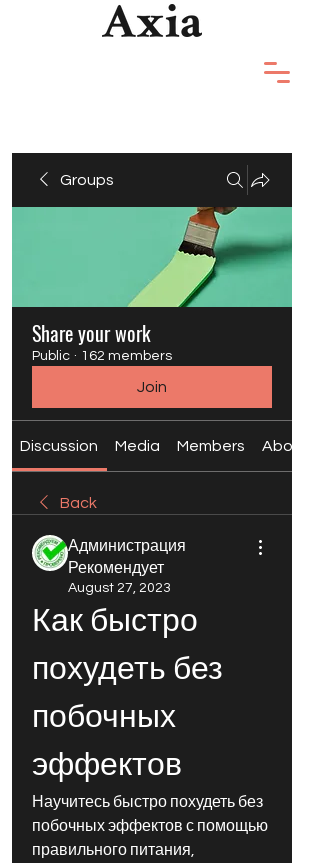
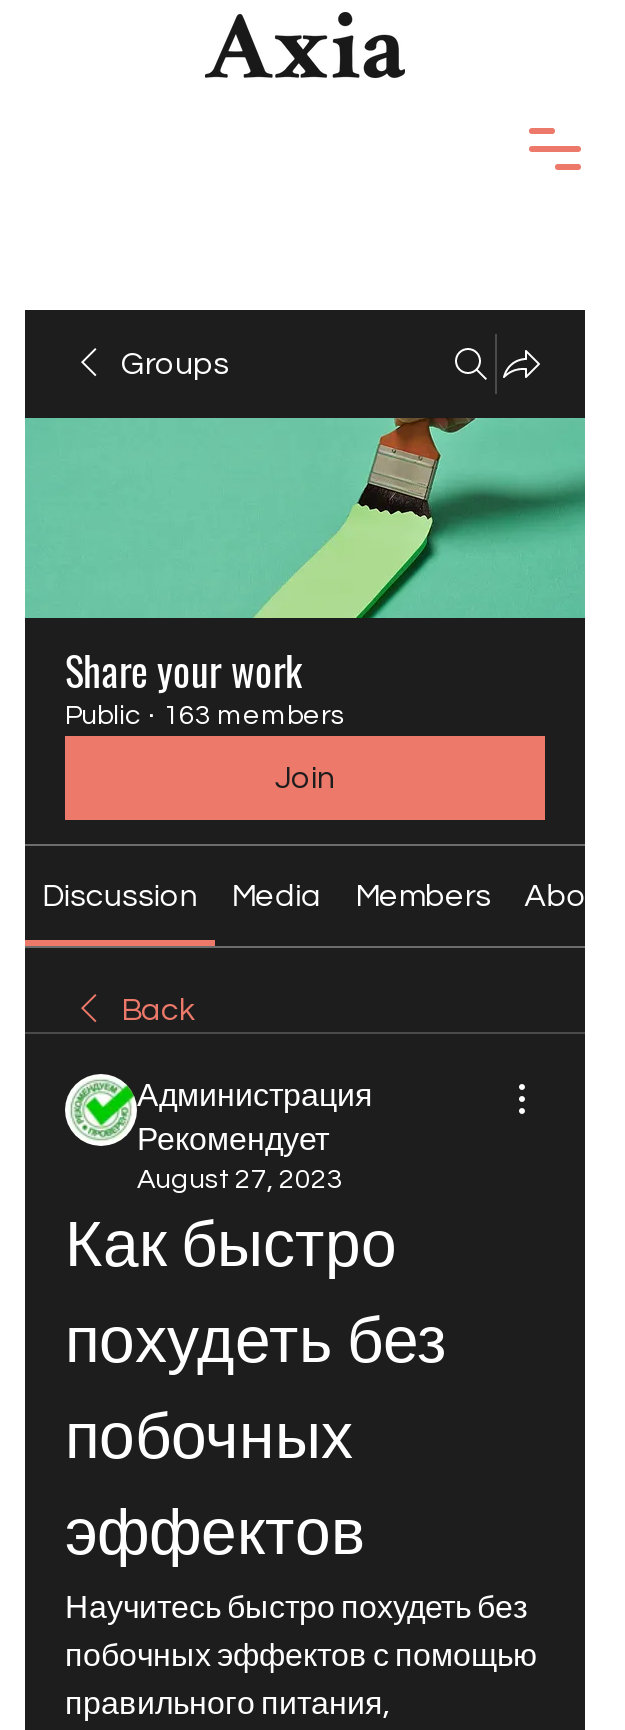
[32,349,172,363] Public · 162 members -> [65,702,345,730] Public · 163 members

